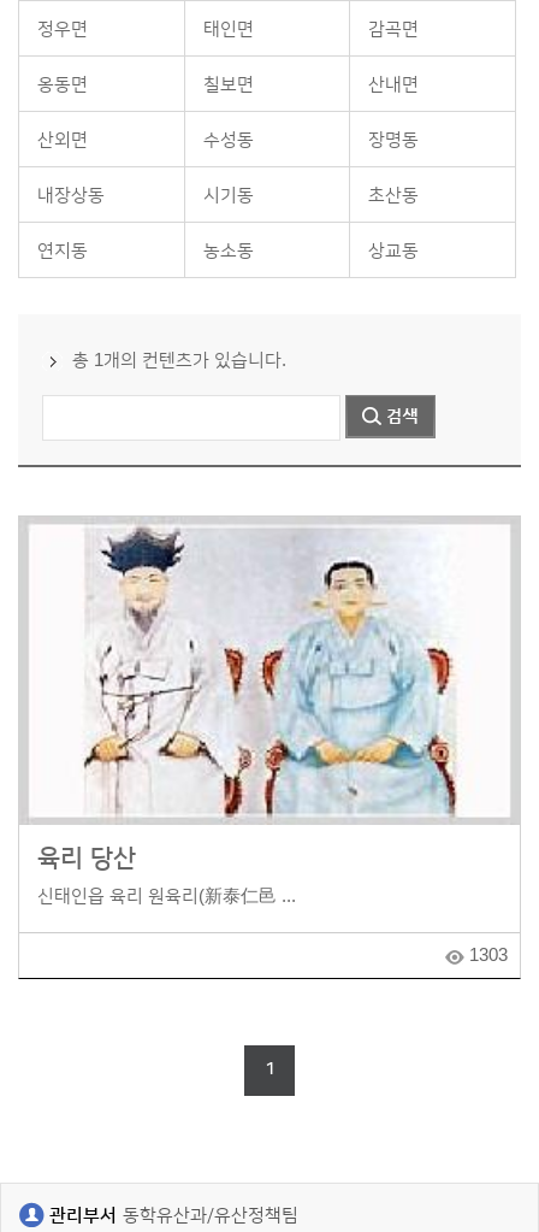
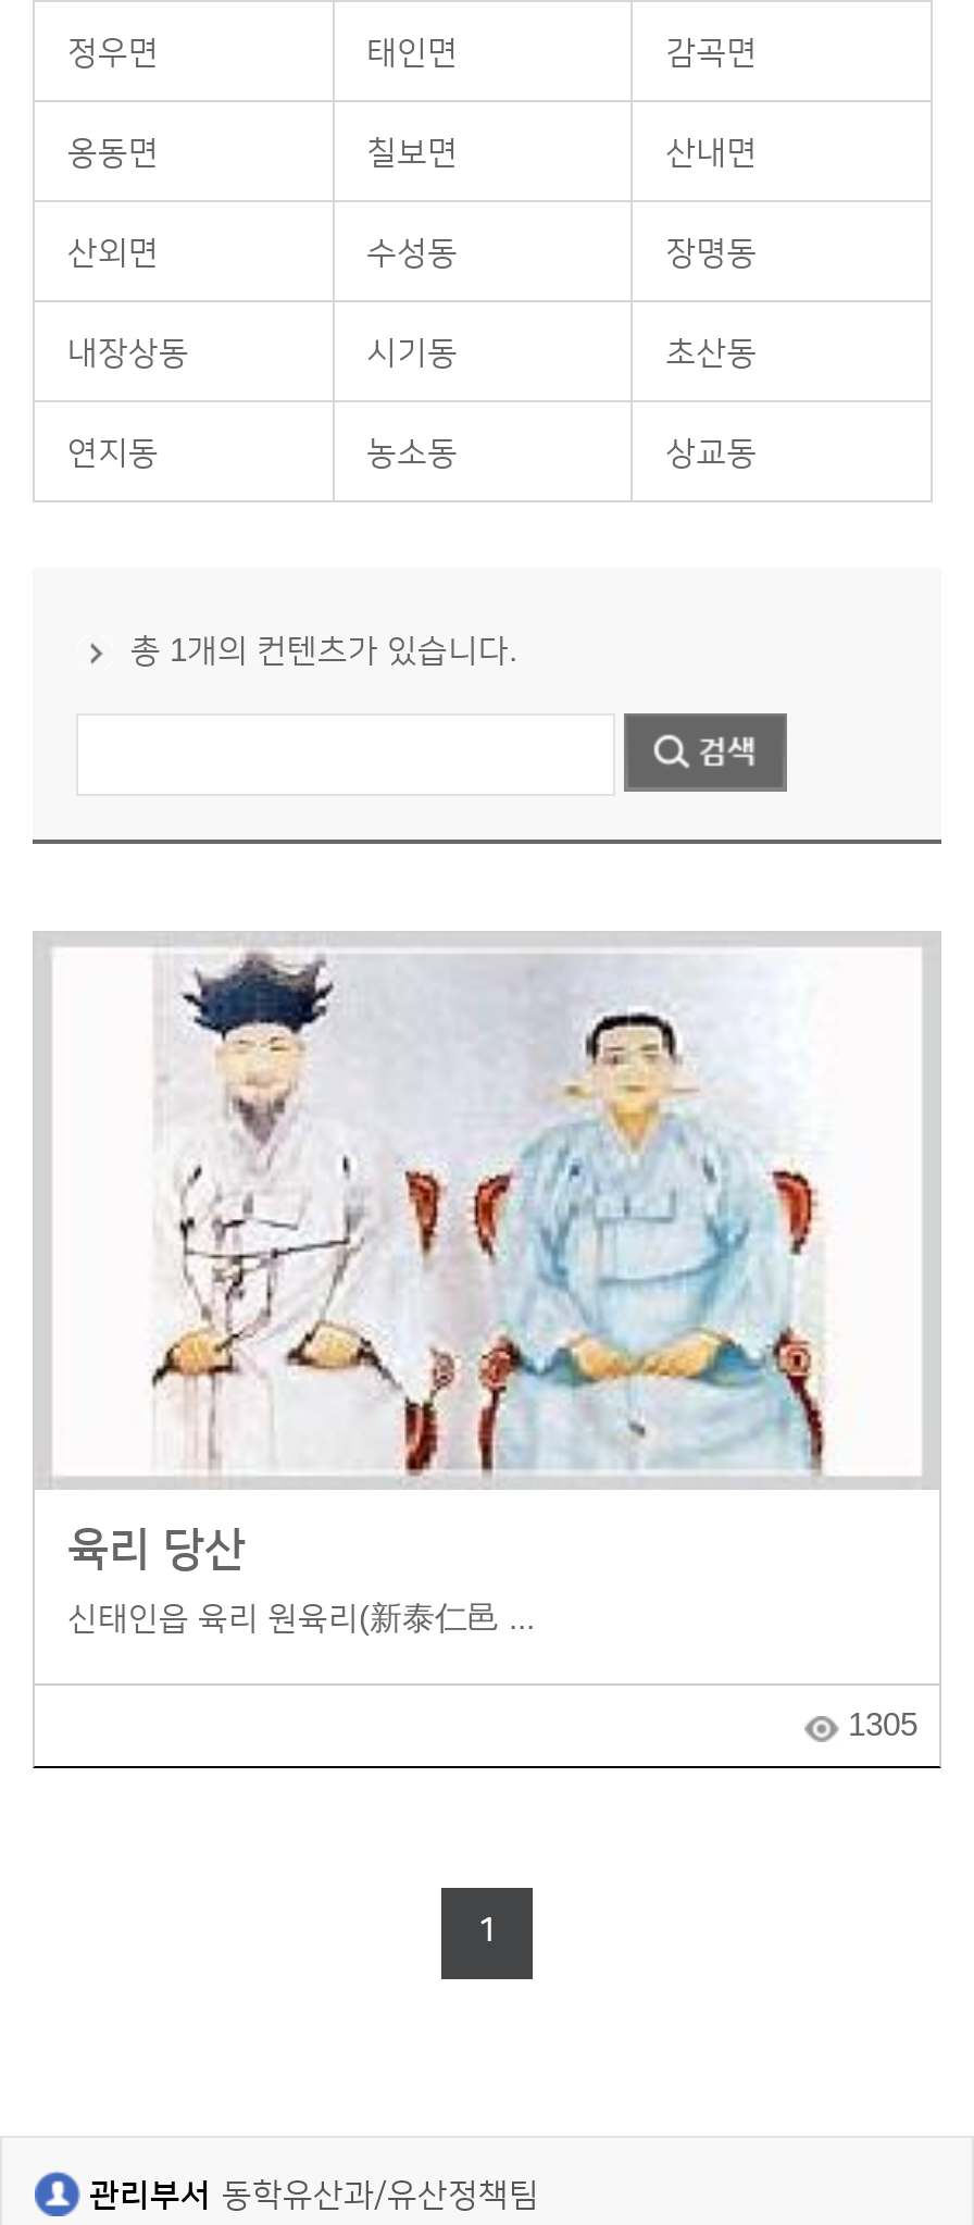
[469,946,508,966] 1303 -> [848,1708,917,1745] 1305

